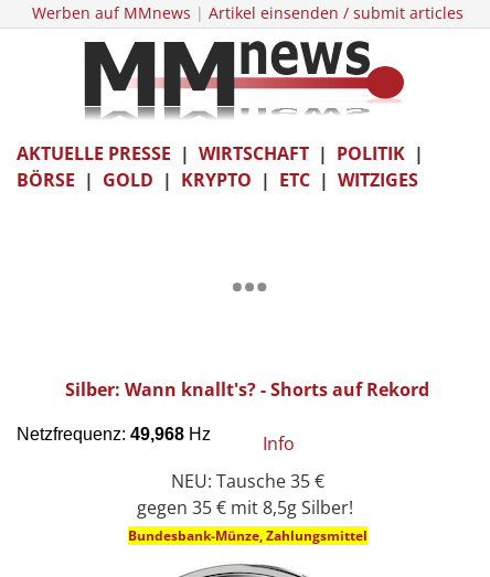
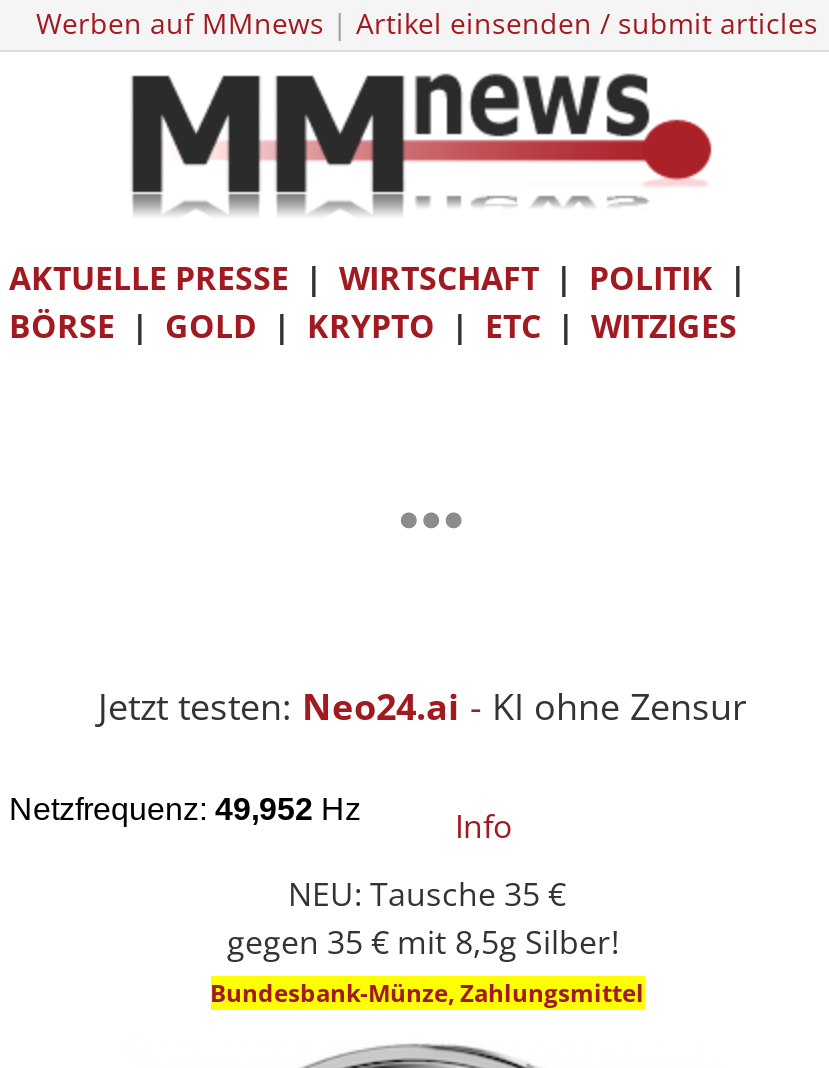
[65,377,429,402] Silber: Wann knallt's? - Shorts auf Rekord -> [98,682,756,730] Jetzt testen: Neo24.ai - KI ohne Zensur

